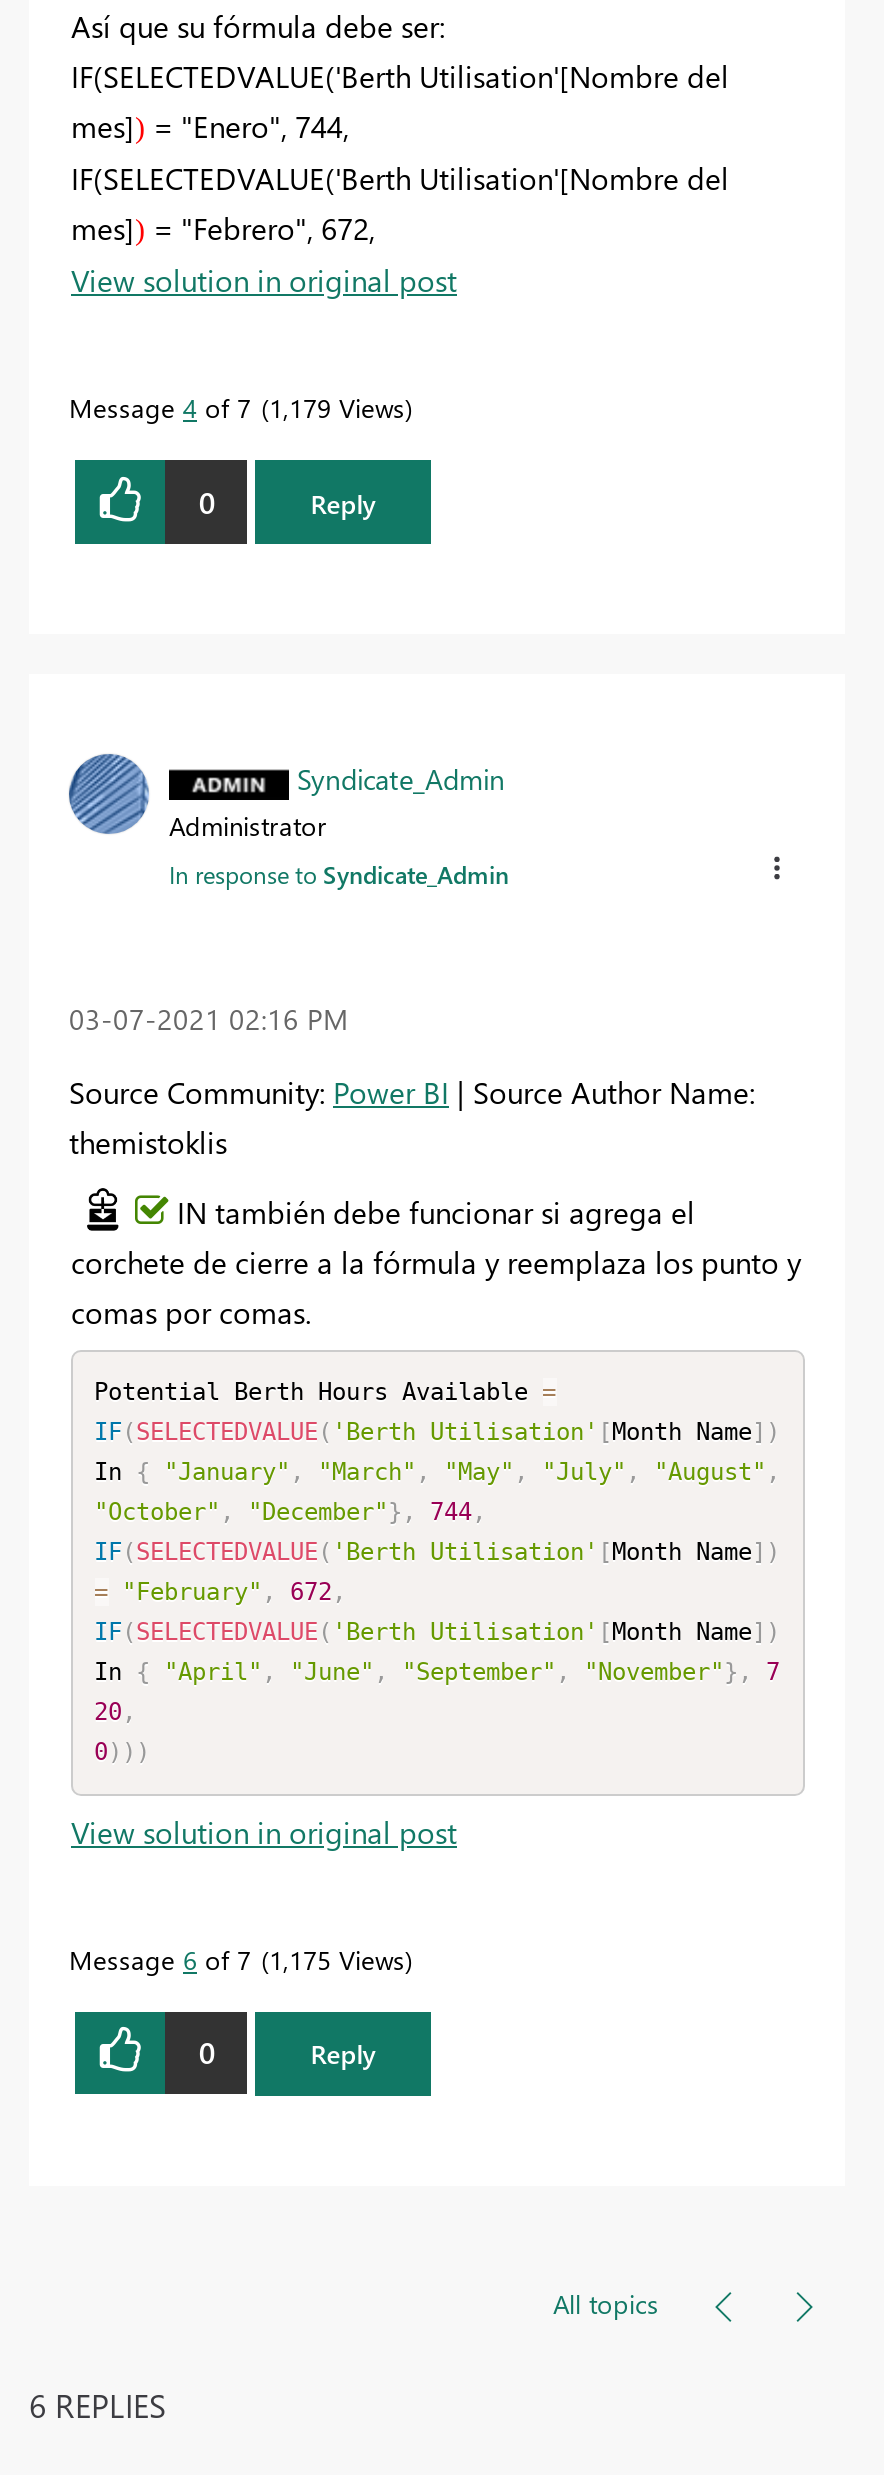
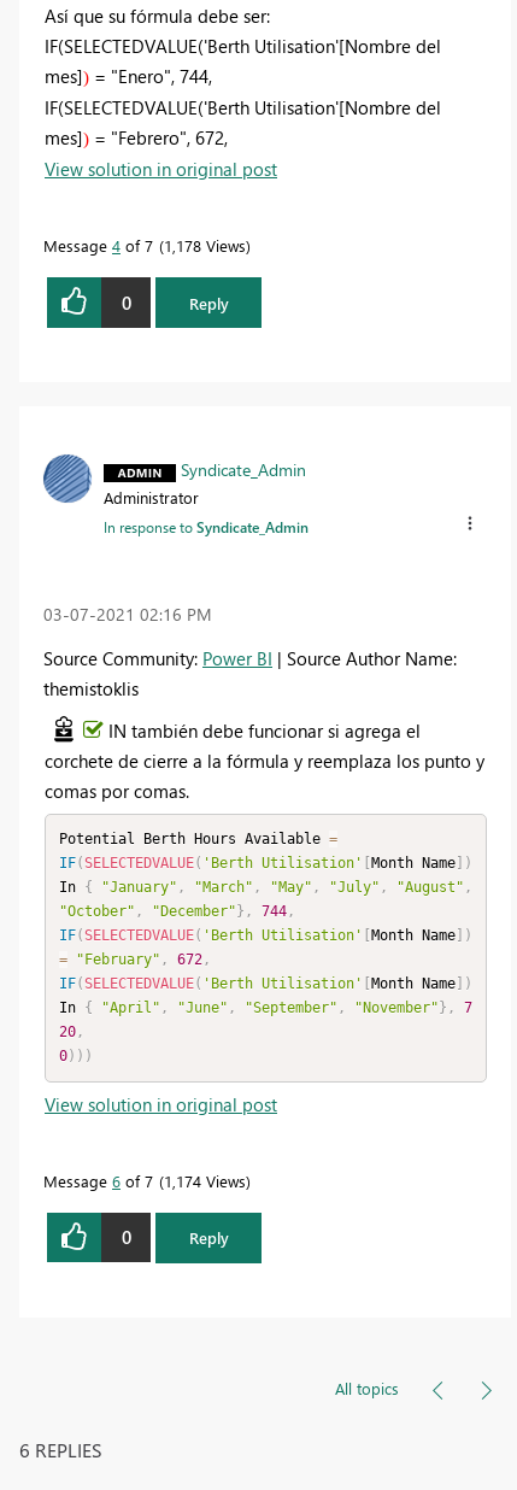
[69,390,405,424] Message 4 of 7 1,179 Views -> [43,235,246,256] Message 4 of 7 1,178 Views
[69,1941,405,1975] Message 6 of 7 1,175 Views -> [43,1170,246,1190] Message 6 of 7 1,174 Views

